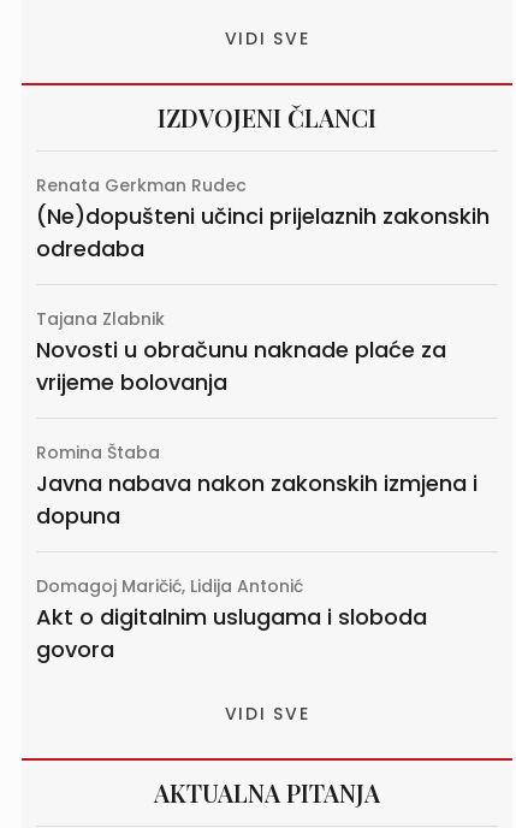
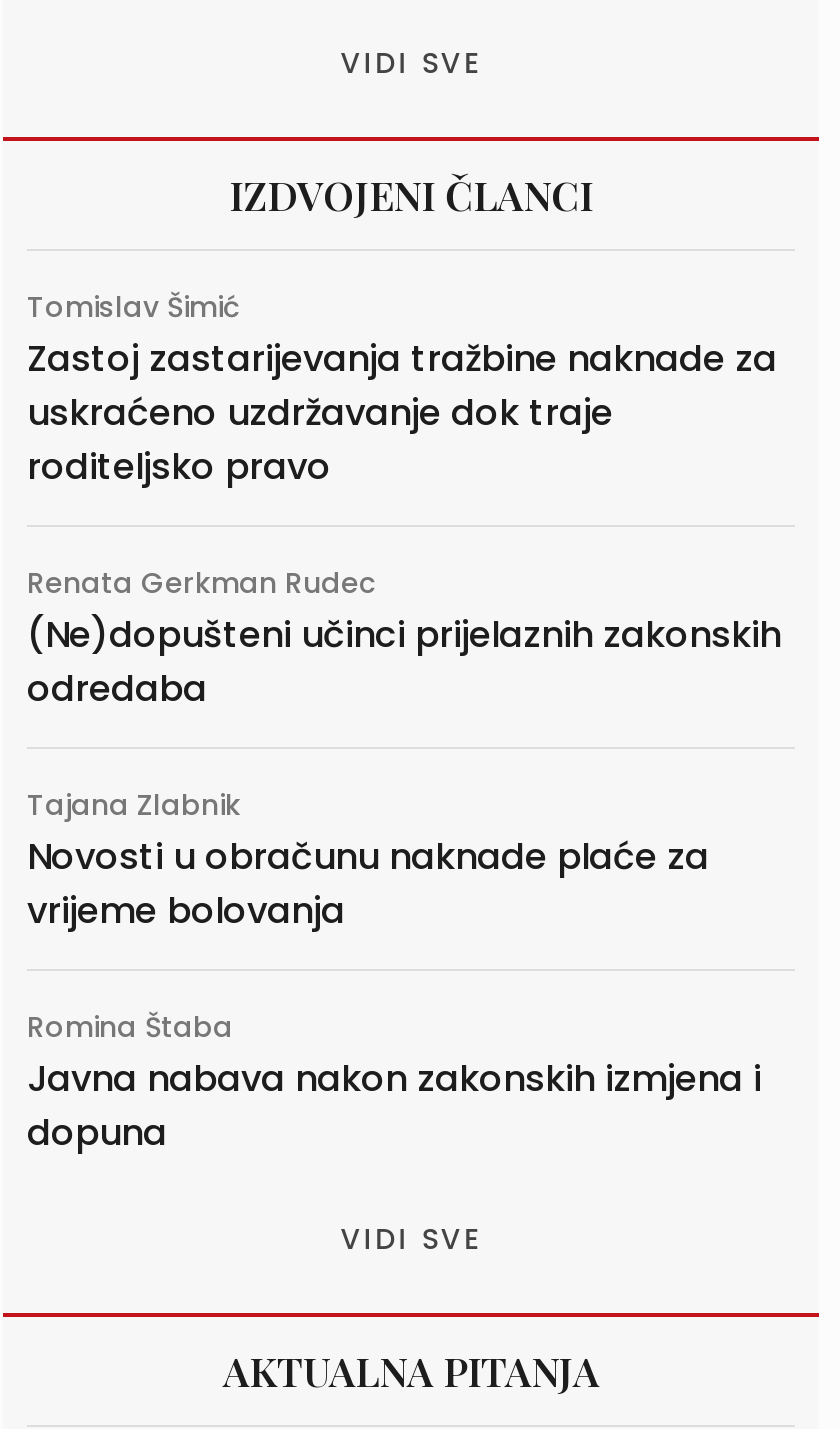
none -> [27,287,777,491] Tomislav Šimić | Zastoj zastarijevanja tražbine naknade za | uskraćeno uzdržavanje dok traje | roditeljsko pravo
moved [36,173,490,530] -> [27,563,781,1157]: Renata Gerkman Rudec | (Ne)dopušteni učinci prijelaznih zakonskih | odredaba | ... | Javna nabava nakon zakonskih izmjena i | dopuna
[36,574,427,664] Domagoj Maričić, Lidija Antonić | Akt o digitalnim uslugama i sloboda | govora -> none

